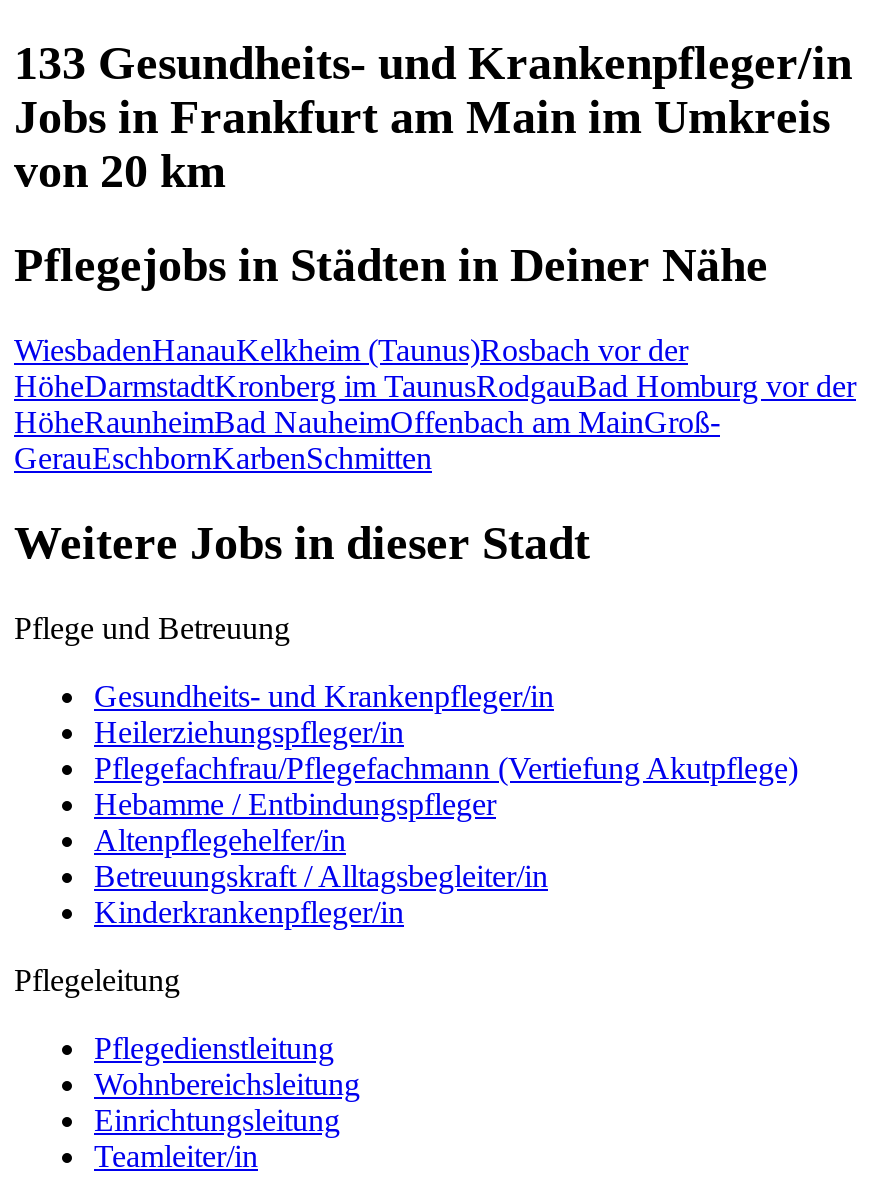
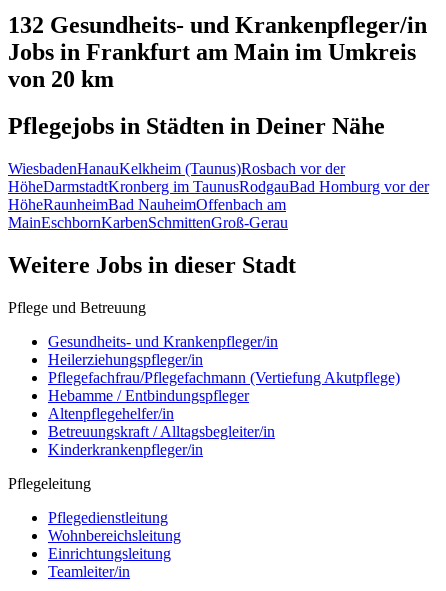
[14,37,852,89] 133 Gesundheits- und Krankenpfleger/in -> [8,12,427,38] 132 Gesundheits- und Krankenpfleger/in
[14,404,720,474] HöheRaunheimBad NauheimOffenbach am MainGroß- | GerauEschbornKarbenSchmitten -> [8,196,288,231] HöheRaunheimBad NauheimOffenbach am | MainEschbornKarbenSchmittenGroß-Gerau

